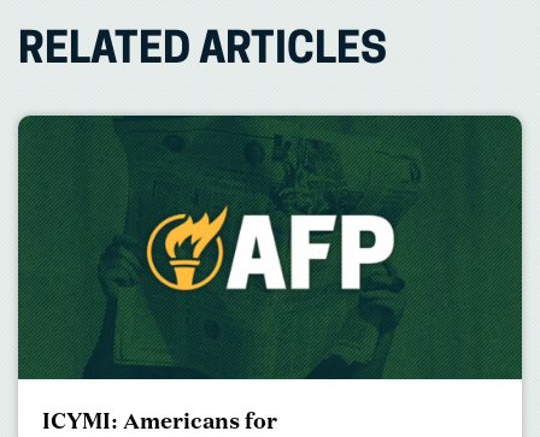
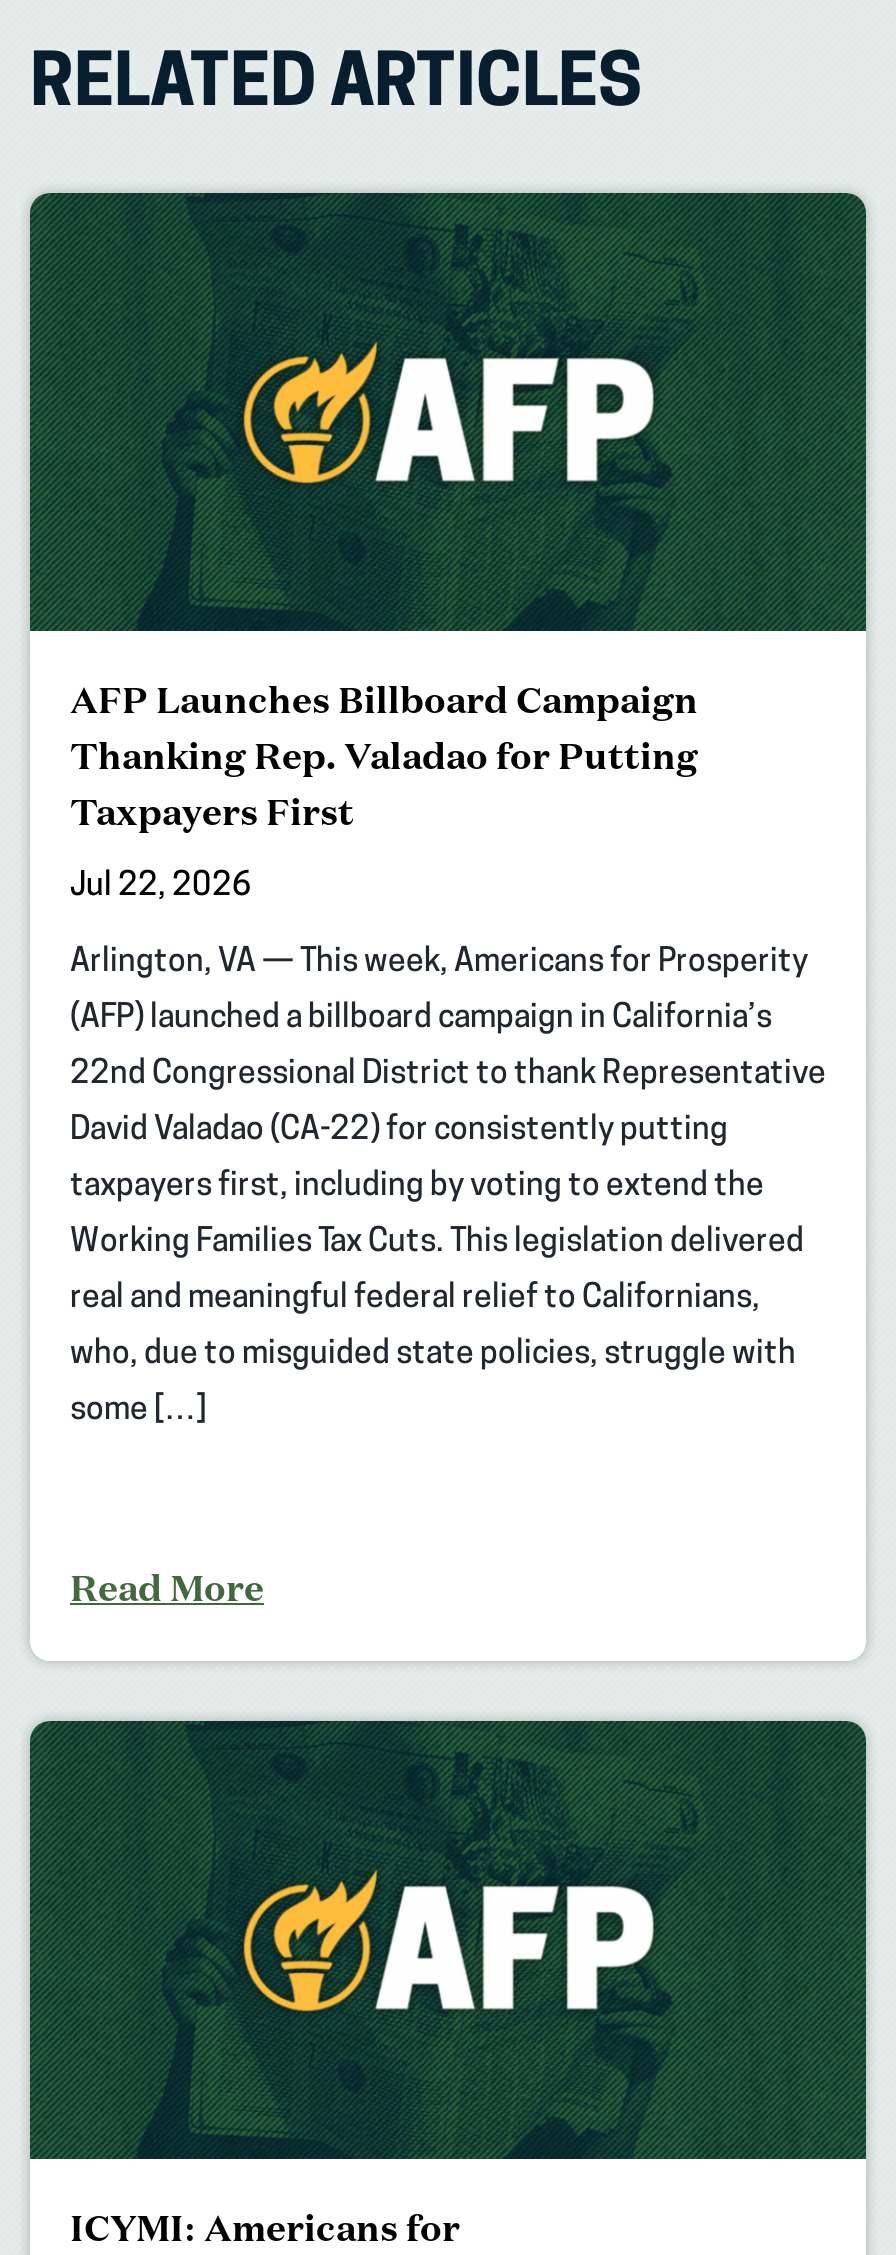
none -> [70,674,826,1426] AFP Launches Billboard Campaign | Thanking Rep. Valadao for Putting | Taxpayers First | Jul 22, 2026 | Arlington, VA — This week, Americans for Prosperity | (AFP) launched a billboard campaign in California’s | 22nd Congressional District to thank Representative | David Valadao (CA-22) for consistently putting | taxpayers first, including by voting to extend the | Working Families Tax Cuts. This legislation delivered | real and meaningful federal relief to Californians, | who, due to misguided state policies, struggle with | some […]
none -> [70,1562,264,1610] Read More

